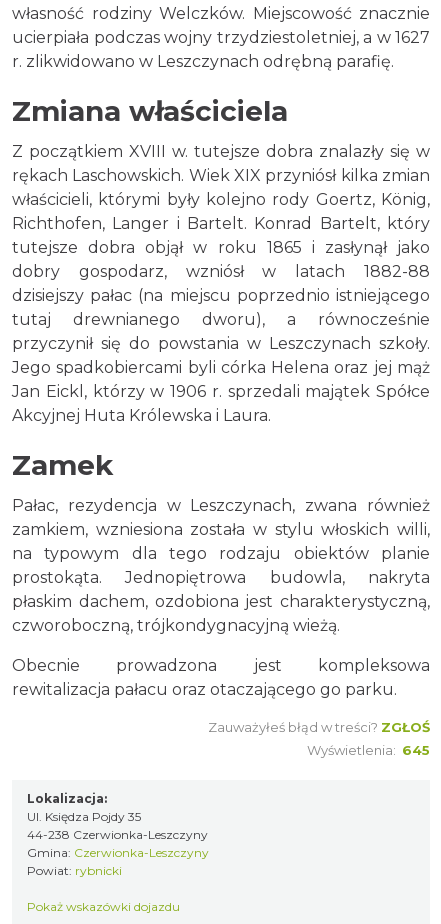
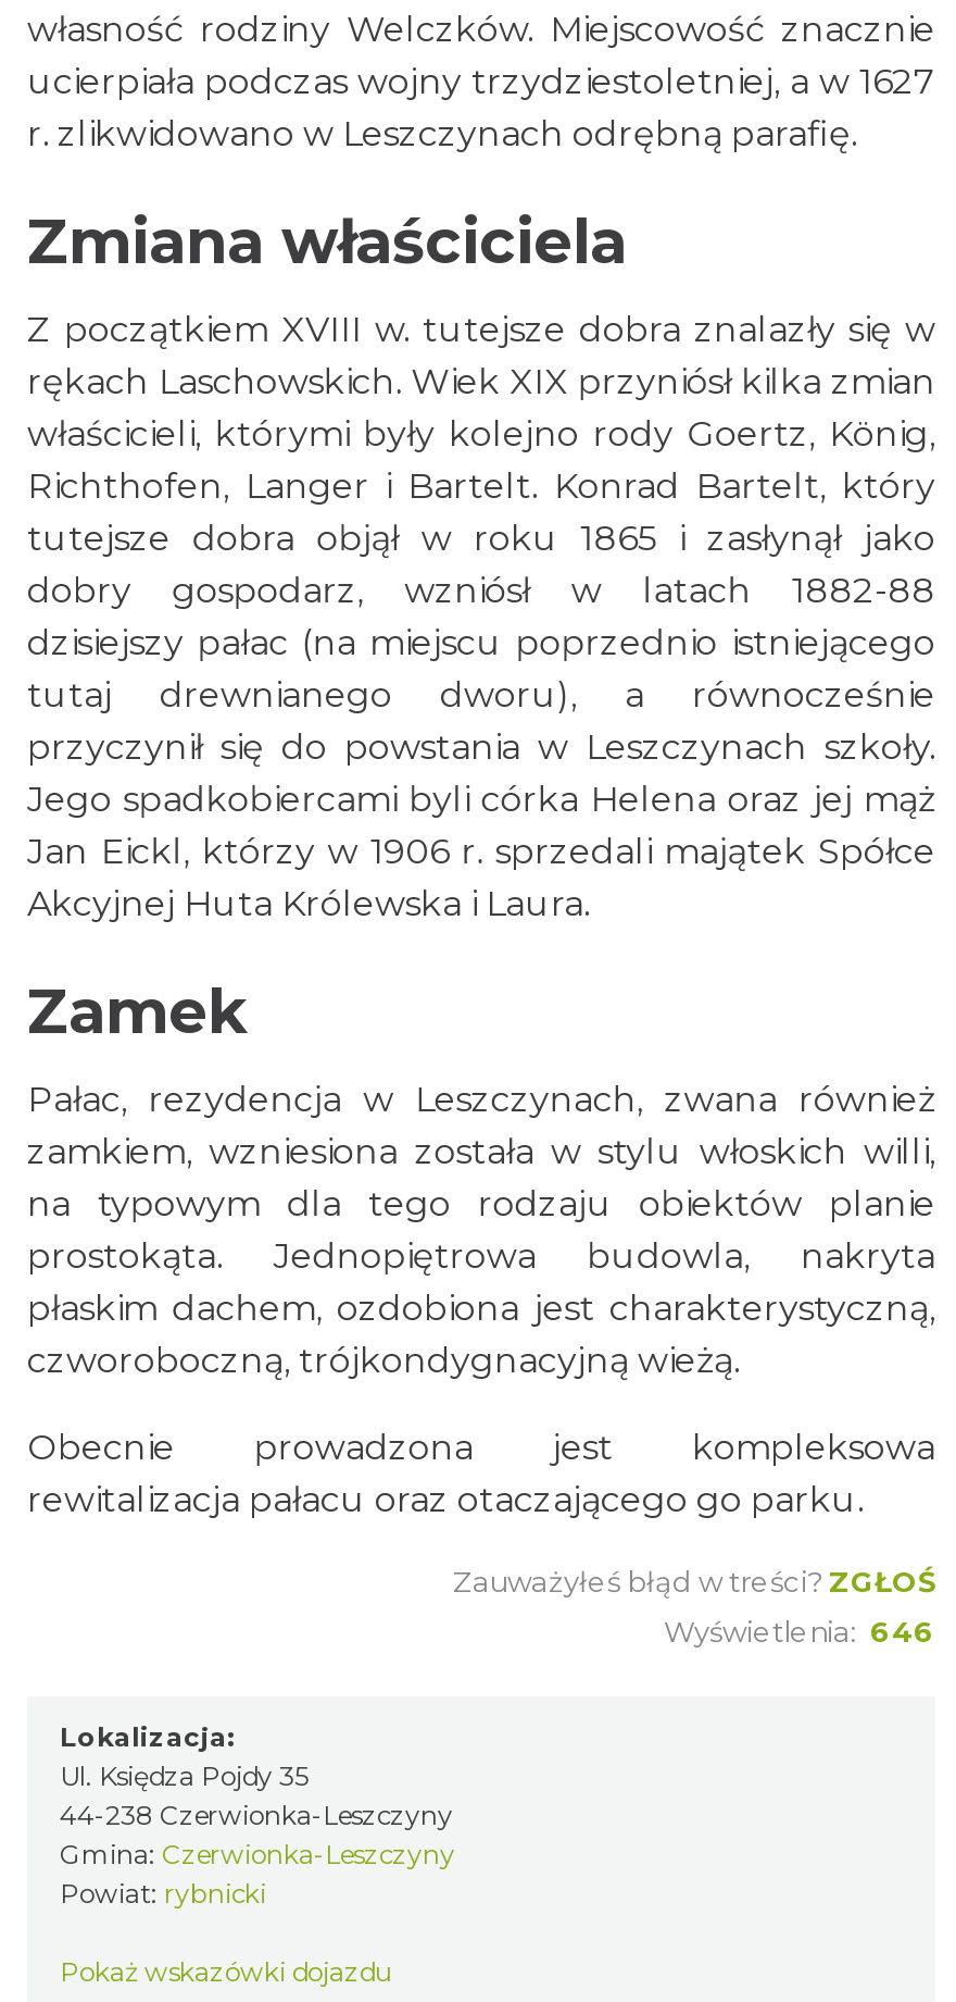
[307,742,430,758] Wyświetlenia: 645 -> [664,1614,935,1649] Wyświetlenia: 646

